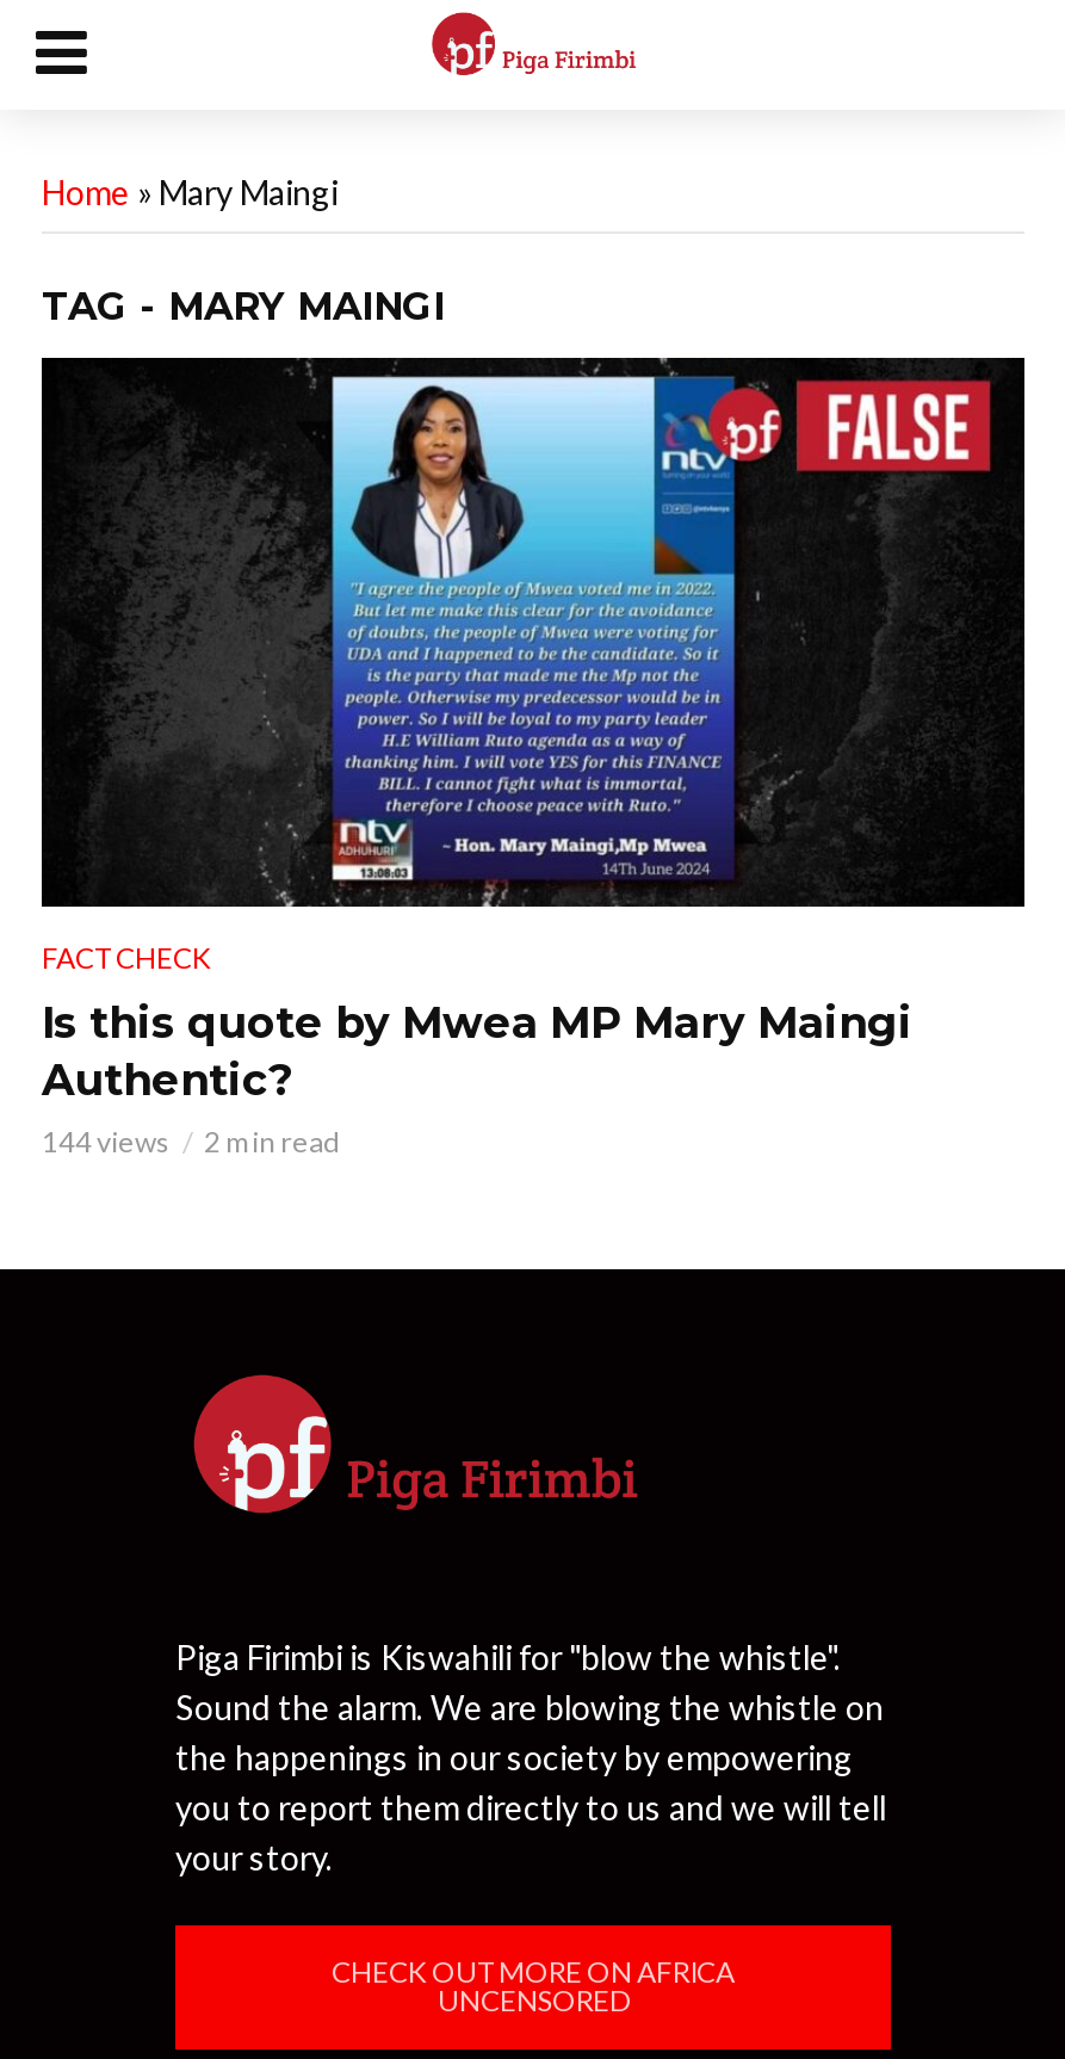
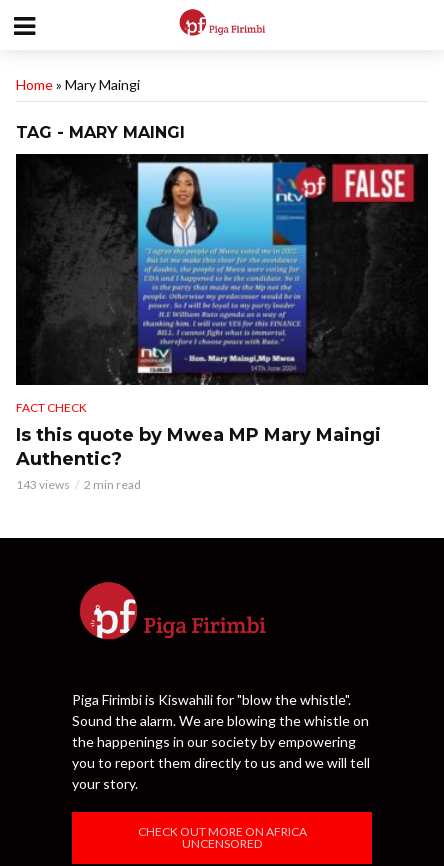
[42,1124,340,1160] 144 views 2 min read -> [16,477,141,492] 143 views 2 min read

